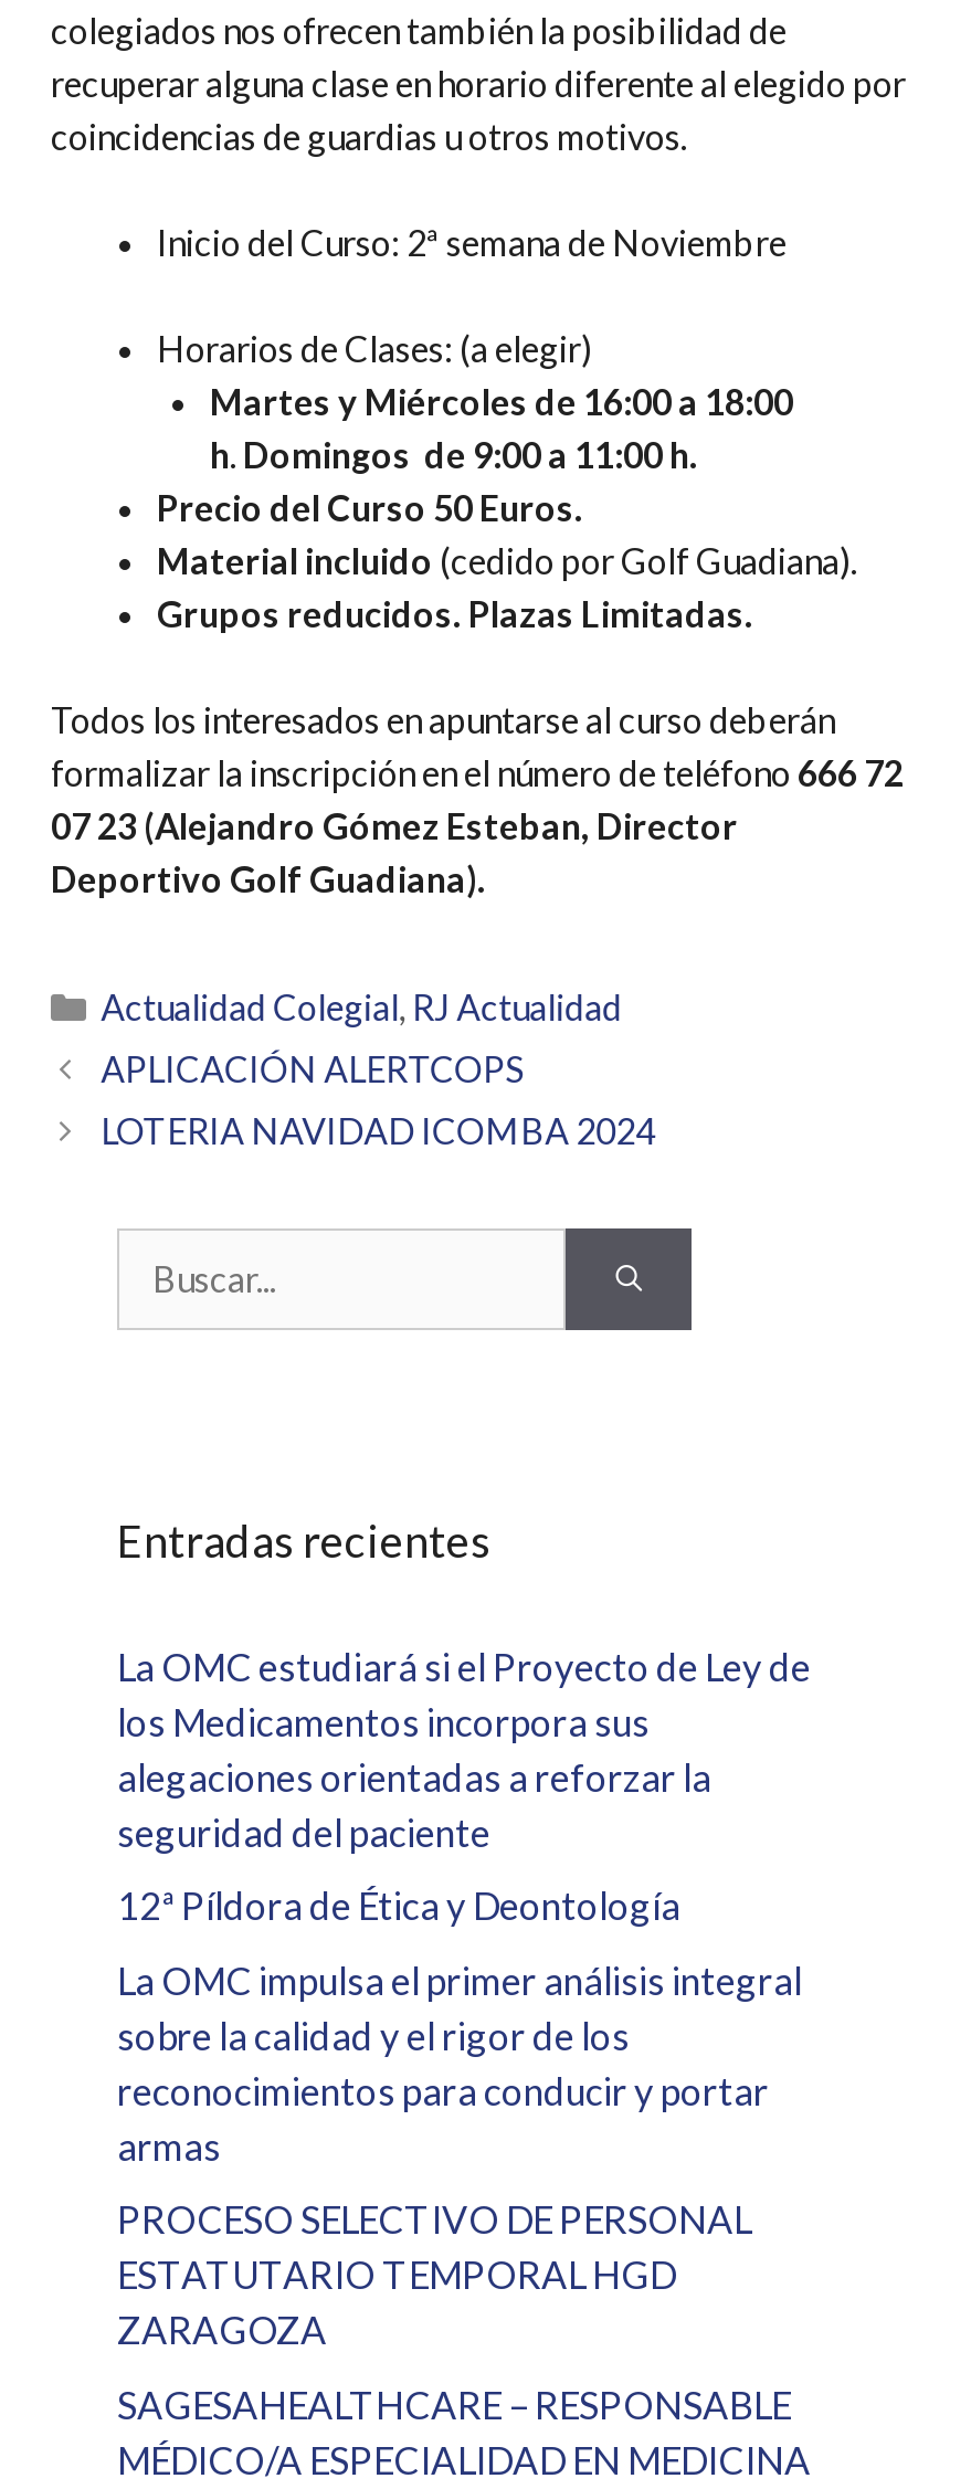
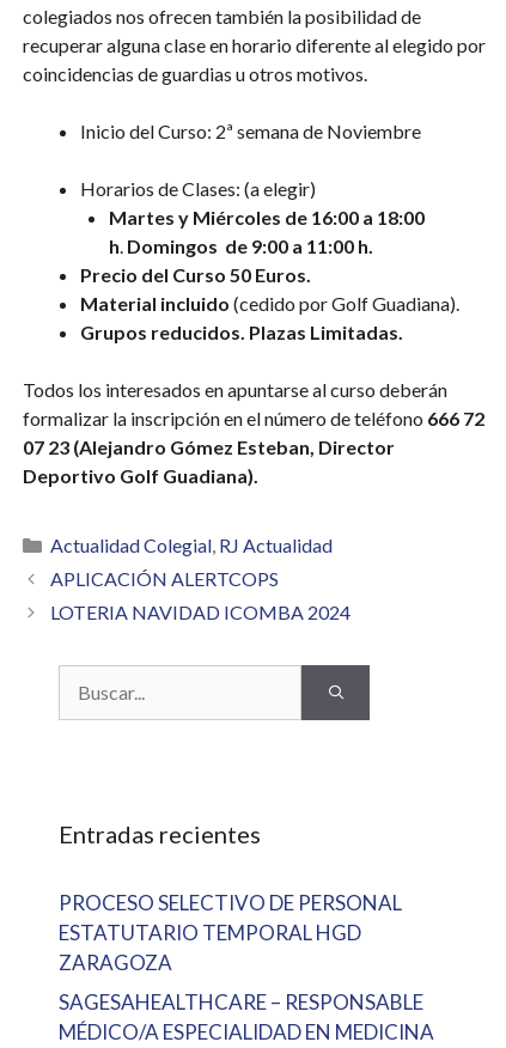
[117,1643,811,2169] La OMC estudiará si el Proyecto de Ley de | los Medicamentos incorpora sus | alegaciones orientadas a reforzar la | seguridad del paciente | 12ª Píldora de Ética y Deontología | La OMC impulsa el primer análisis integral | sobre la calidad y el rigor de los | reconocimientos para conducir y portar | armas -> none

